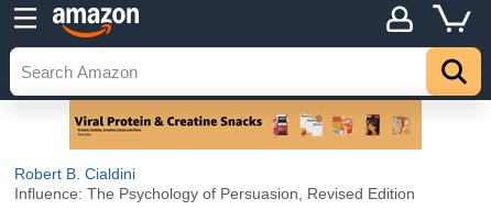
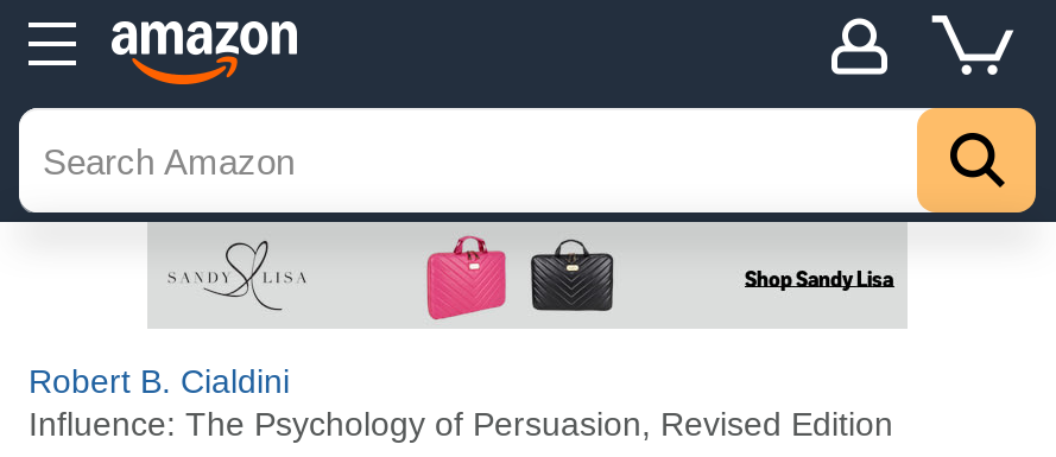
[69,99,422,150] [image] -> [150,220,905,326] [image]

